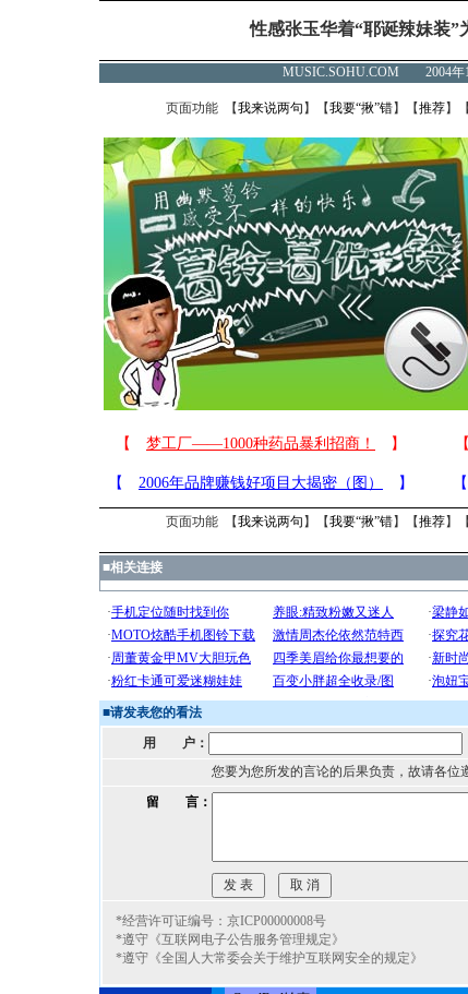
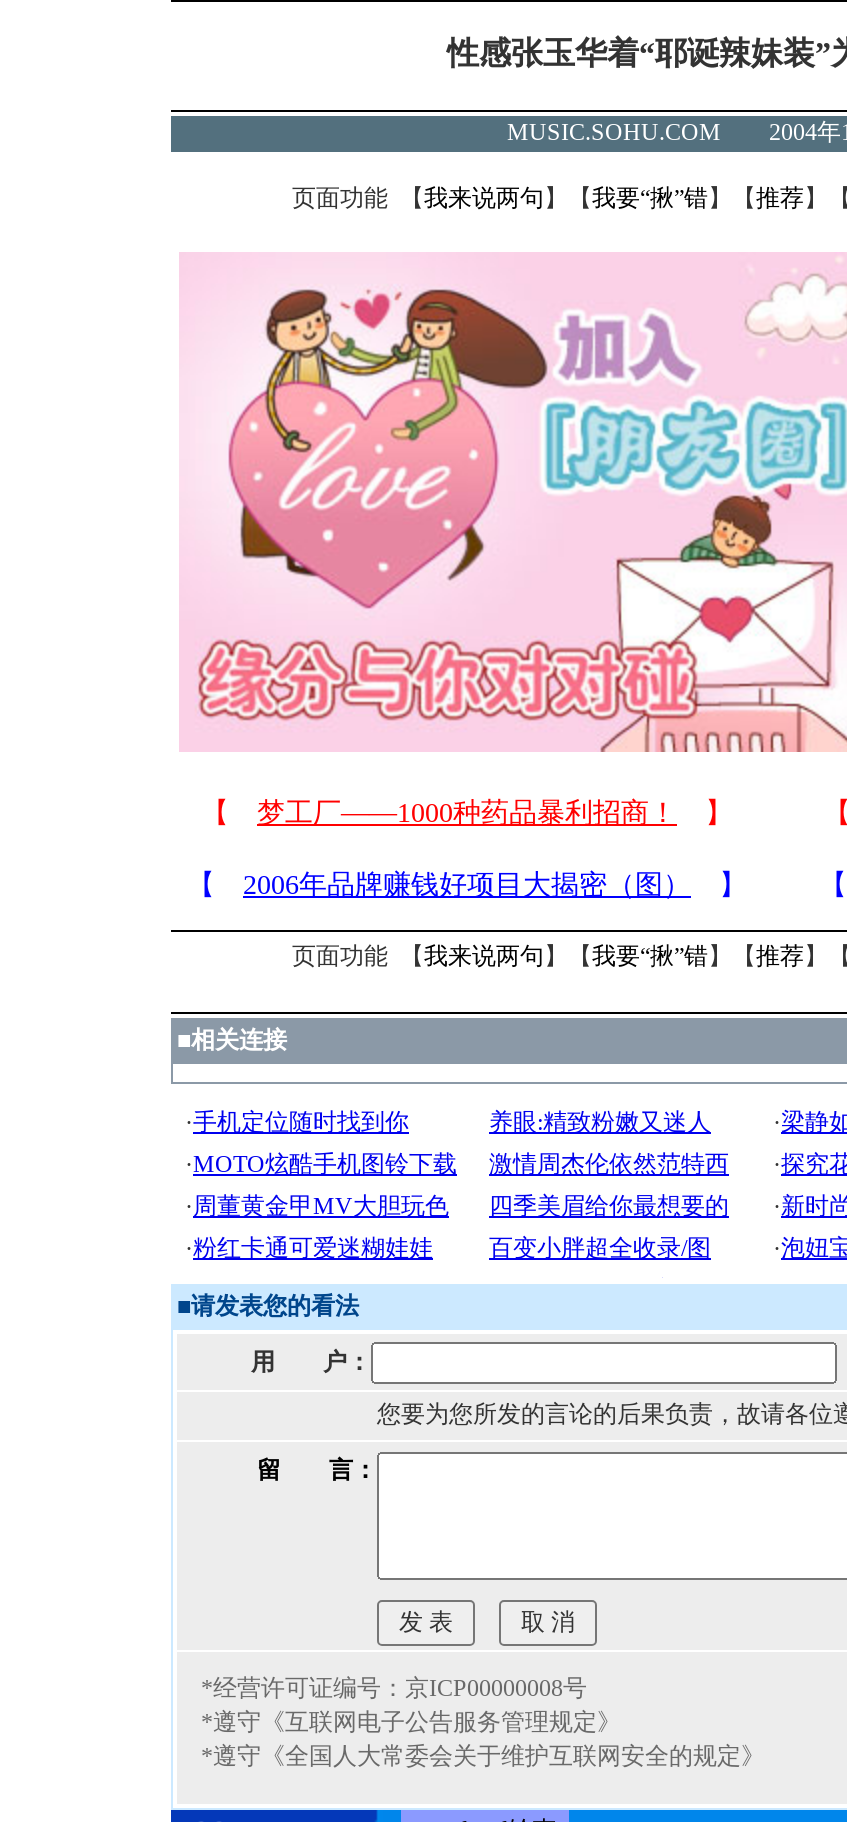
[103,136,465,411] [image] -> [179,252,841,754] [image]

